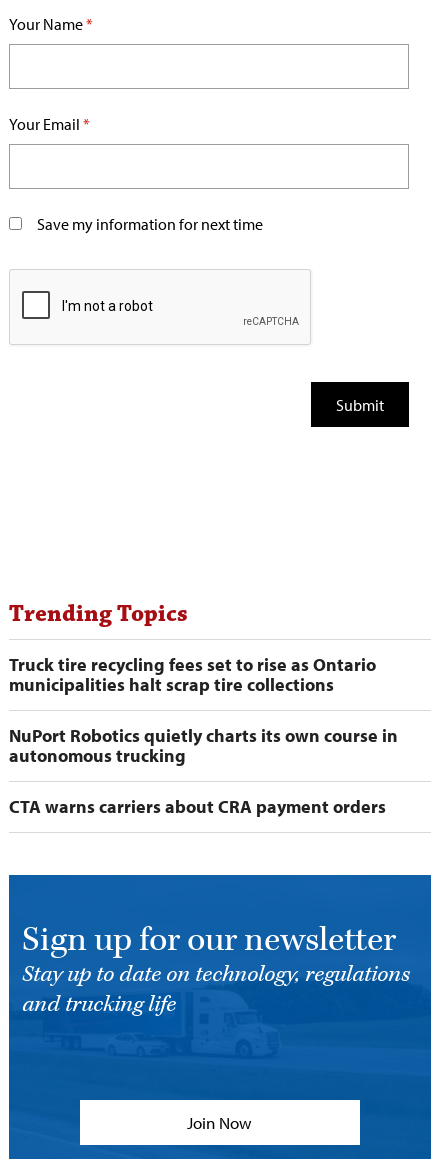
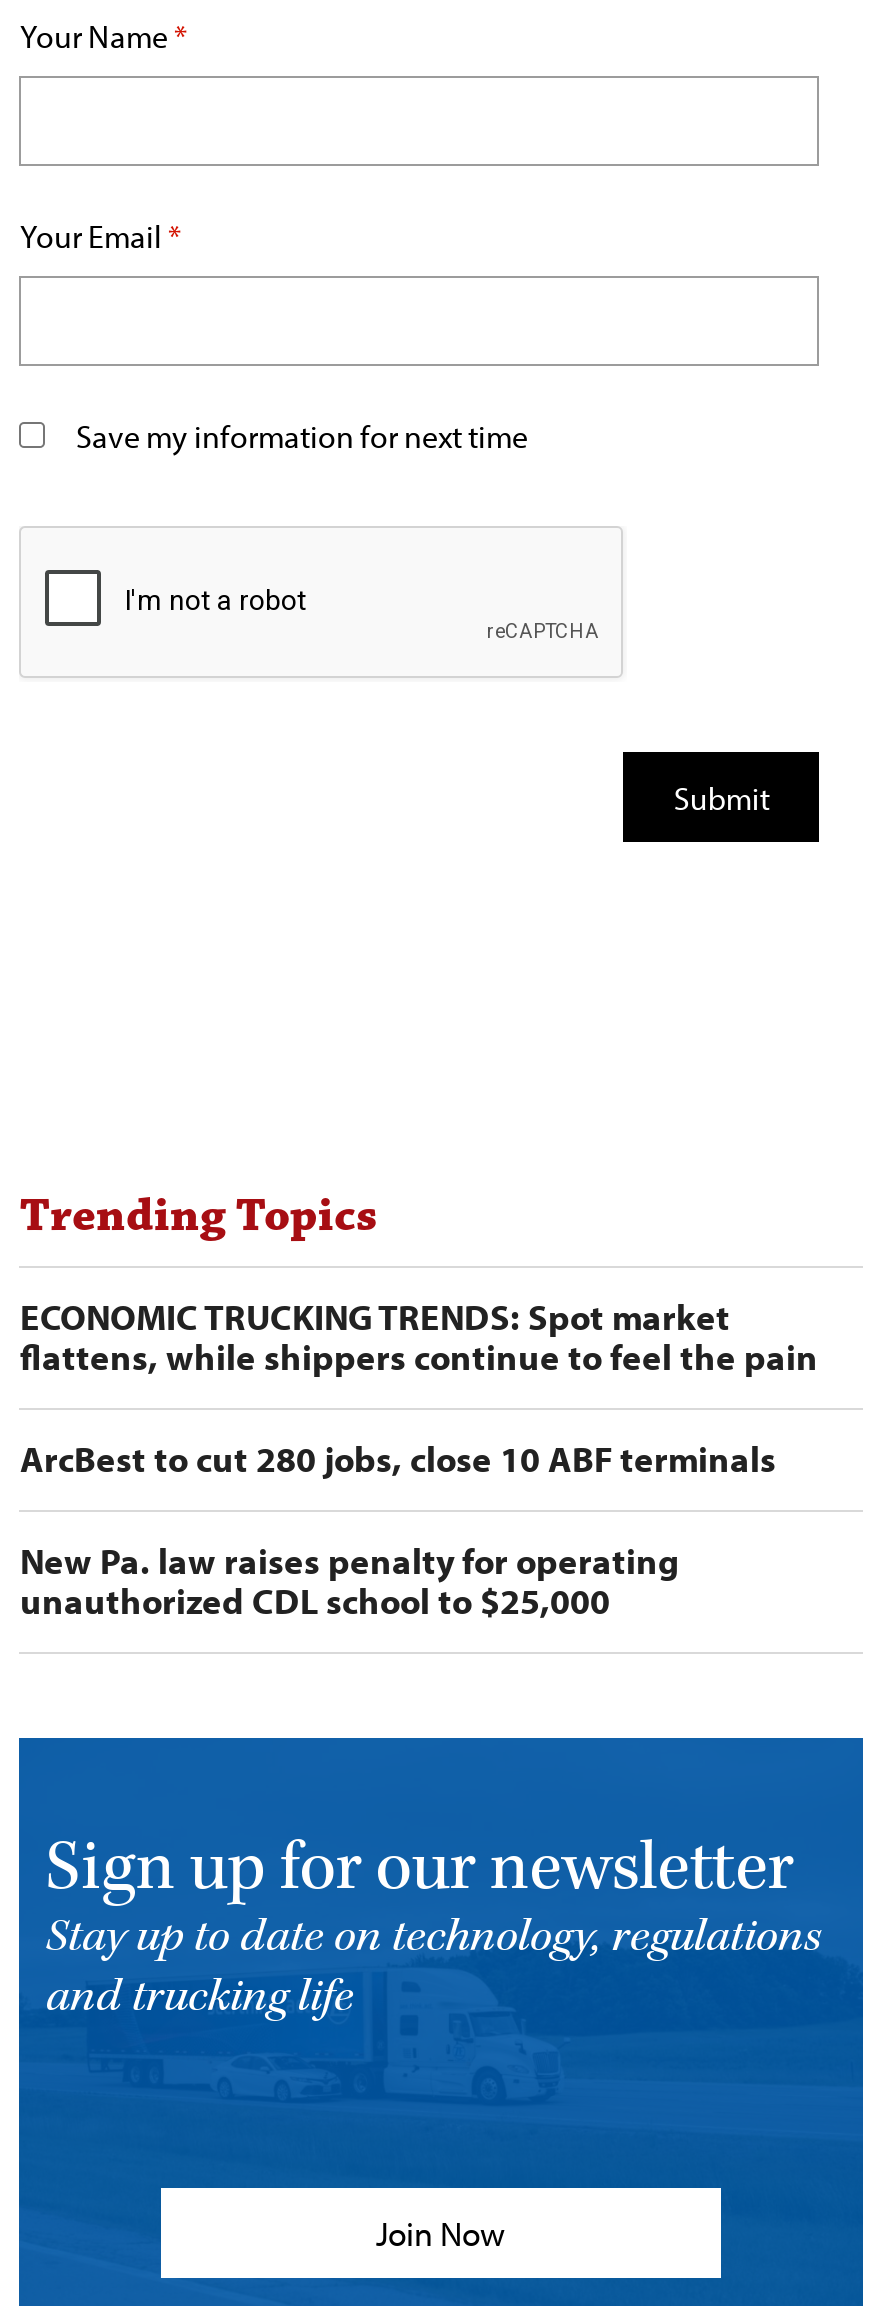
[9,653,376,696] Truck tire recycling fees set to rise as Ontario | municipalities halt scrap tire collections -> [20,1294,818,1380] ECONOMIC TRUCKING TRENDS: Spot market | flattens, while shippers continue to feel the pain
[9,724,398,767] NuPort Robotics quietly charts its own course in | autonomous trucking -> [20,1436,776,1482] ArcBest to cut 280 jobs, close 10 ABF terminals
[9,795,386,818] CTA warns carriers about CRA payment orders -> [20,1538,680,1624] New Pa. law raises penalty for operating | unauthorized CDL school to $25,000

